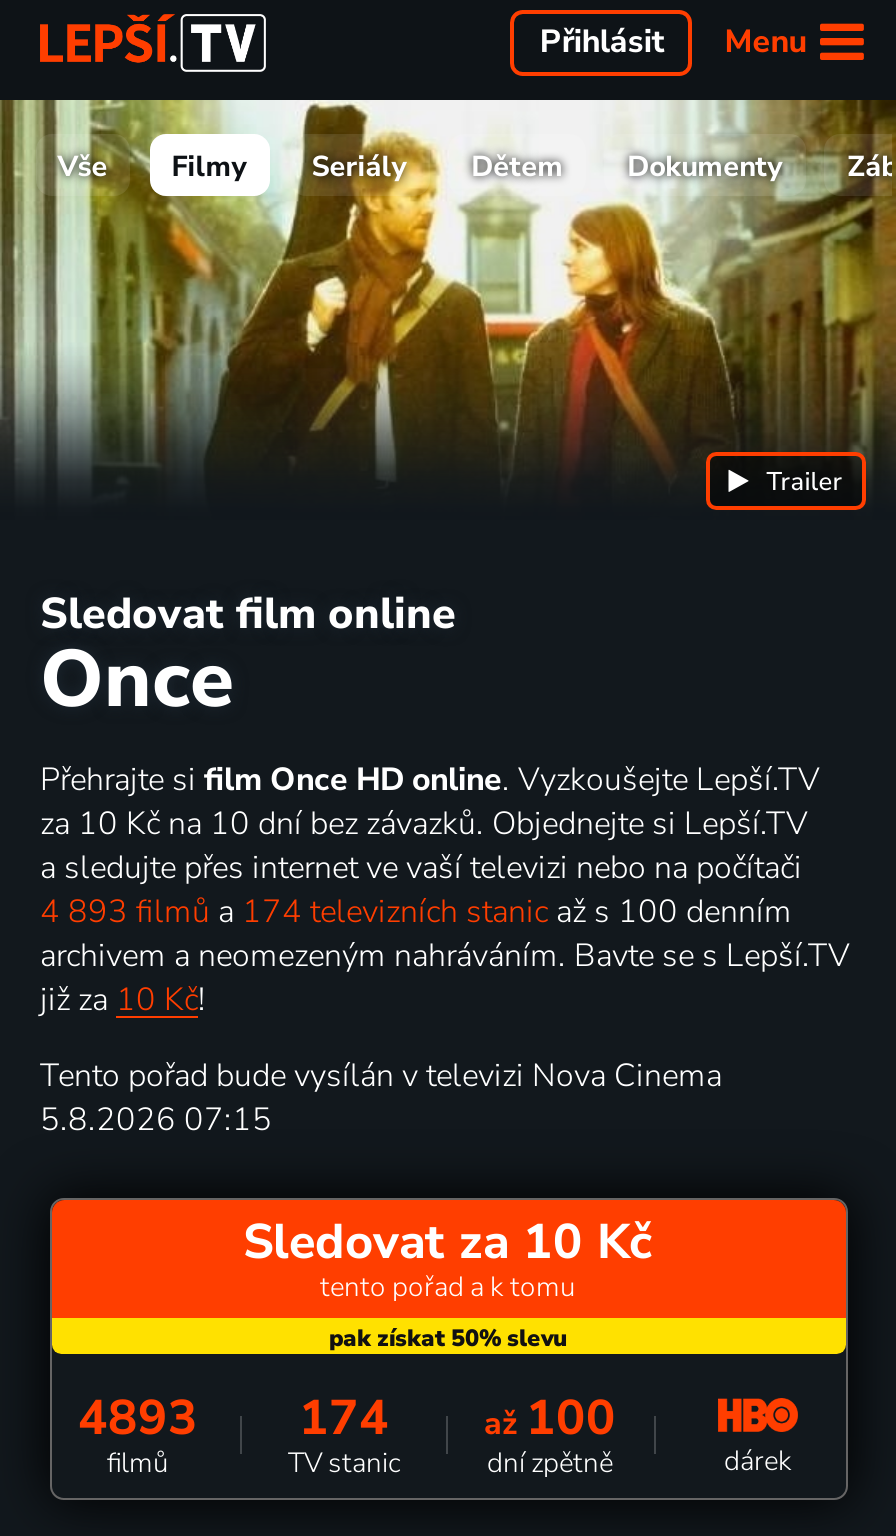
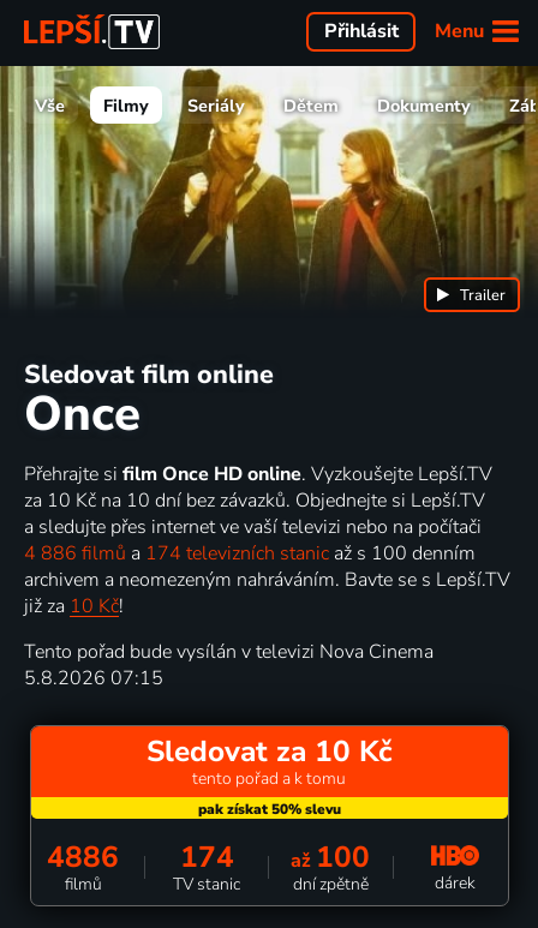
[40,891,792,935] 4 893 filmů a 174 televizních stanic až s 100 denním -> [24,541,476,567] 4 886 filmů a 174 televizních stanic až s 100 denním
[78,1384,616,1452] 4893 174 až 100 -> [47,837,370,878] 4886 174 až 100

